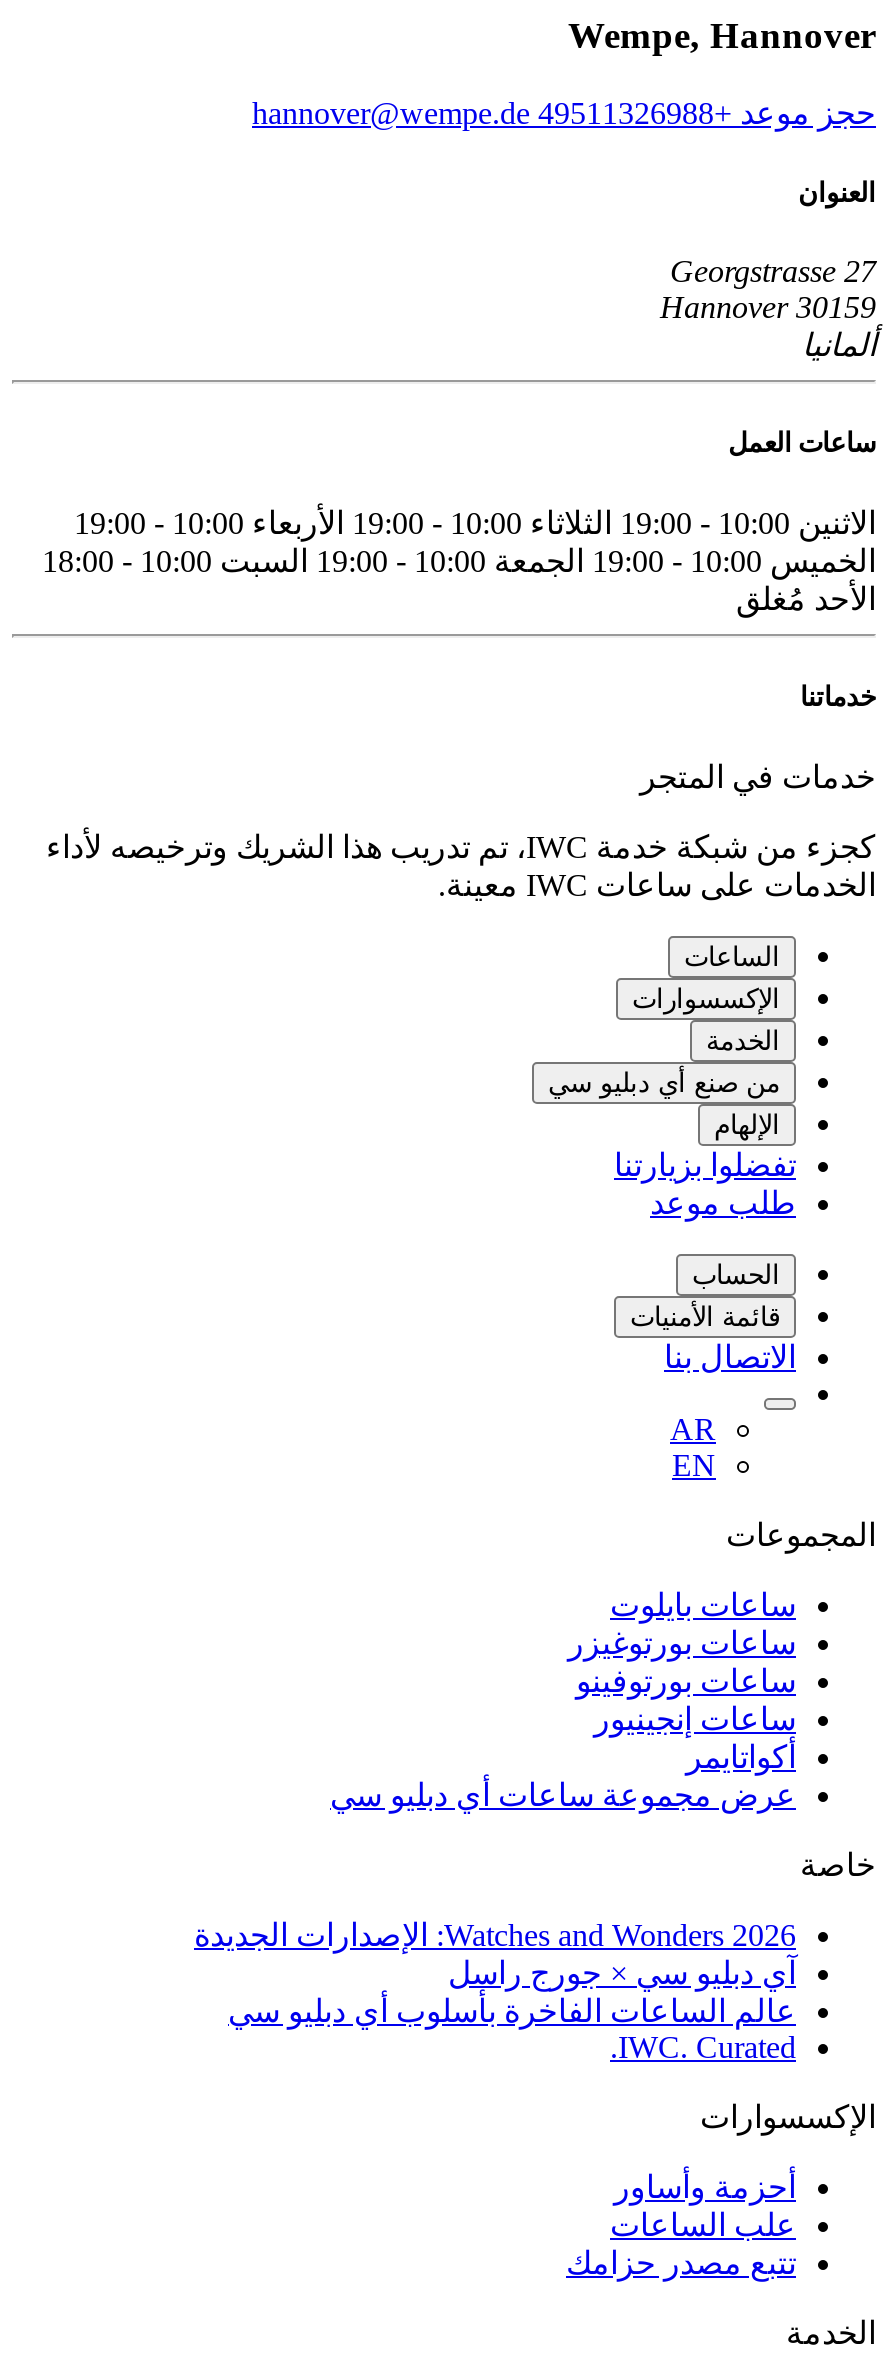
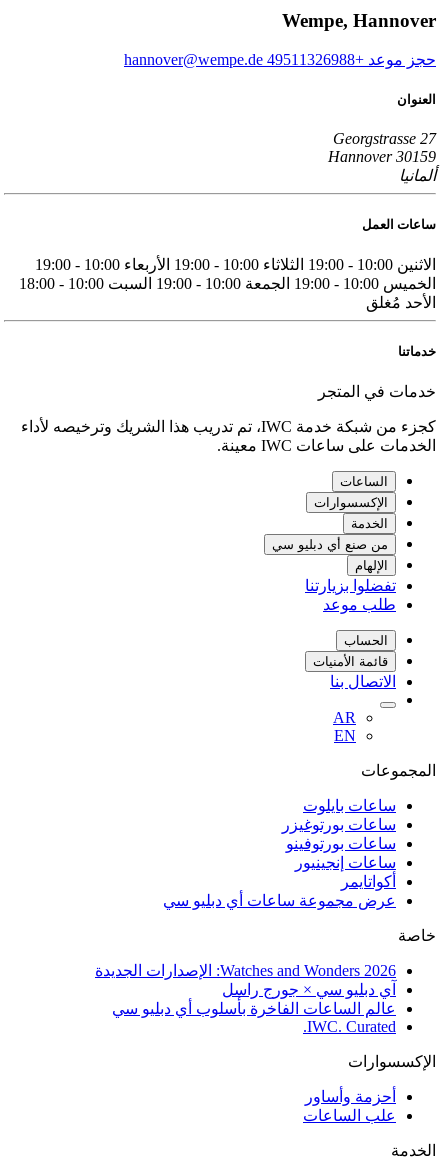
[566,2247,796,2281] تتبع مصدر حزامك -> none

